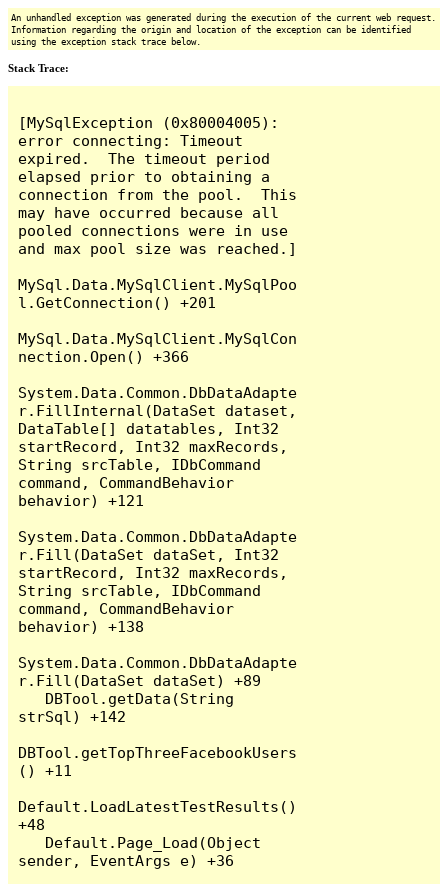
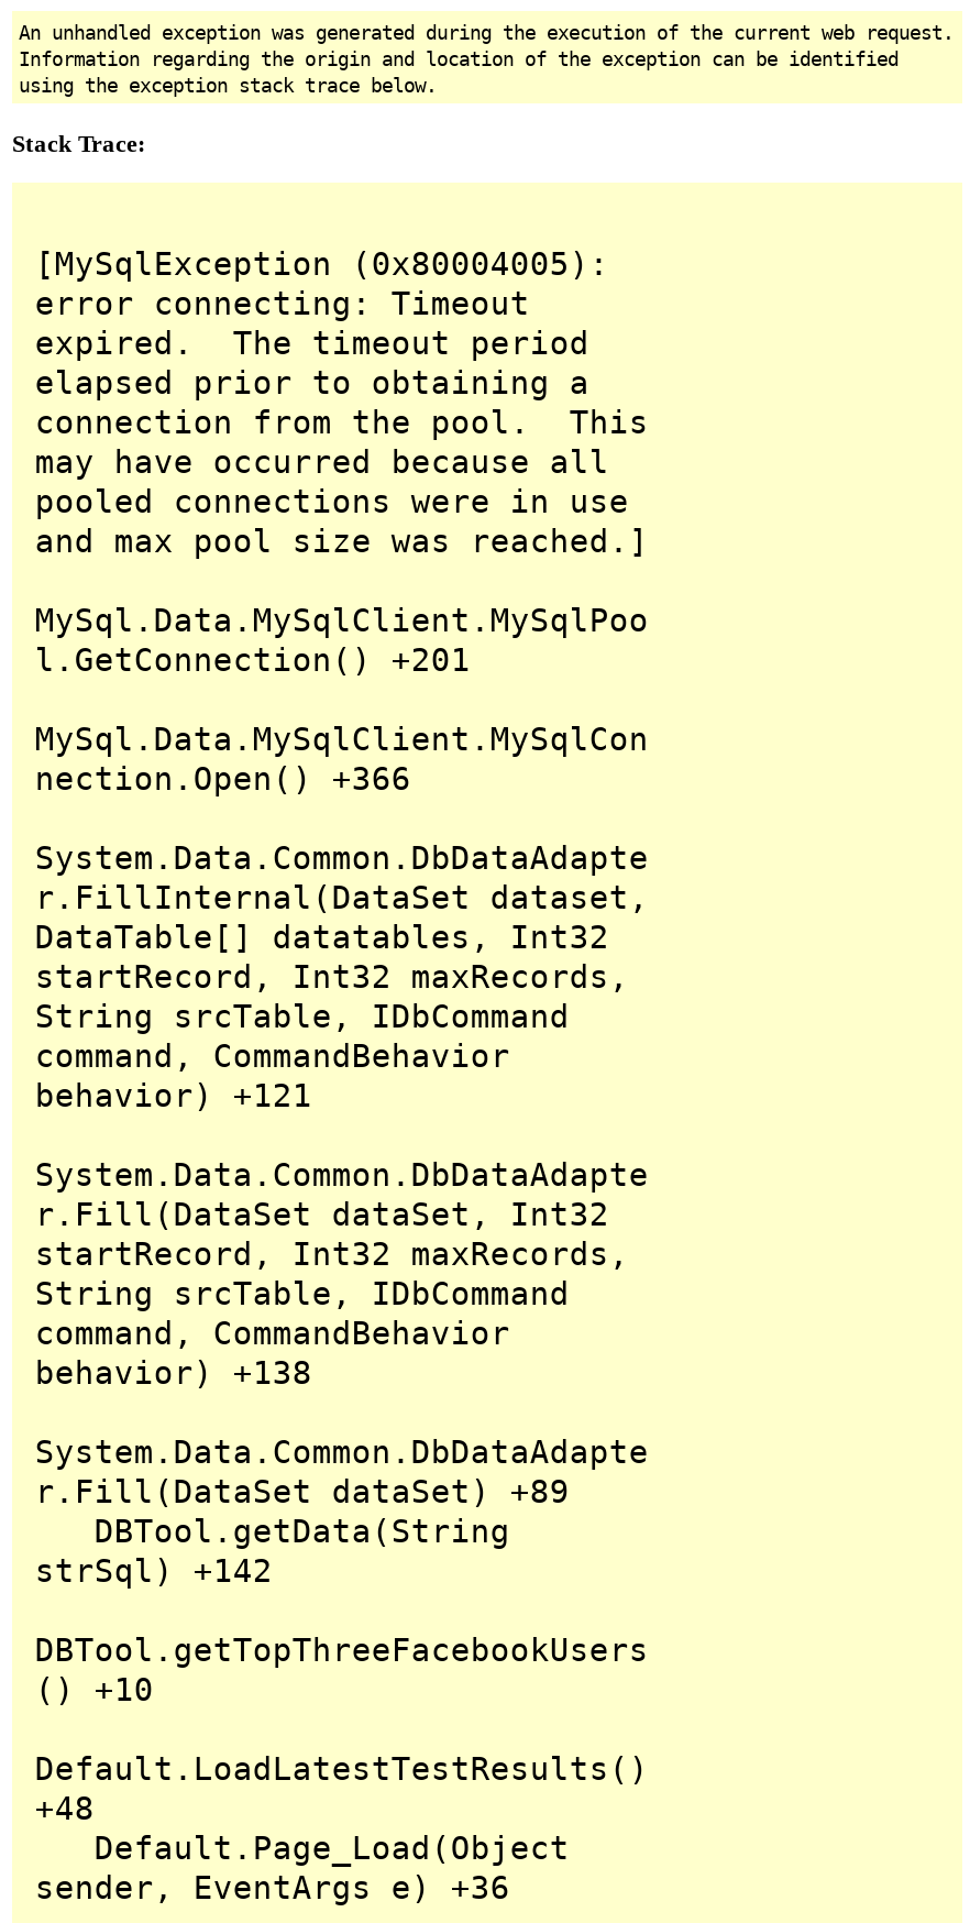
[18,762,72,779] () +11 -> [35,1670,154,1707] () +10

